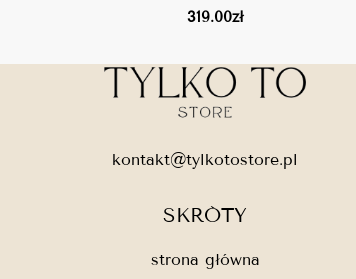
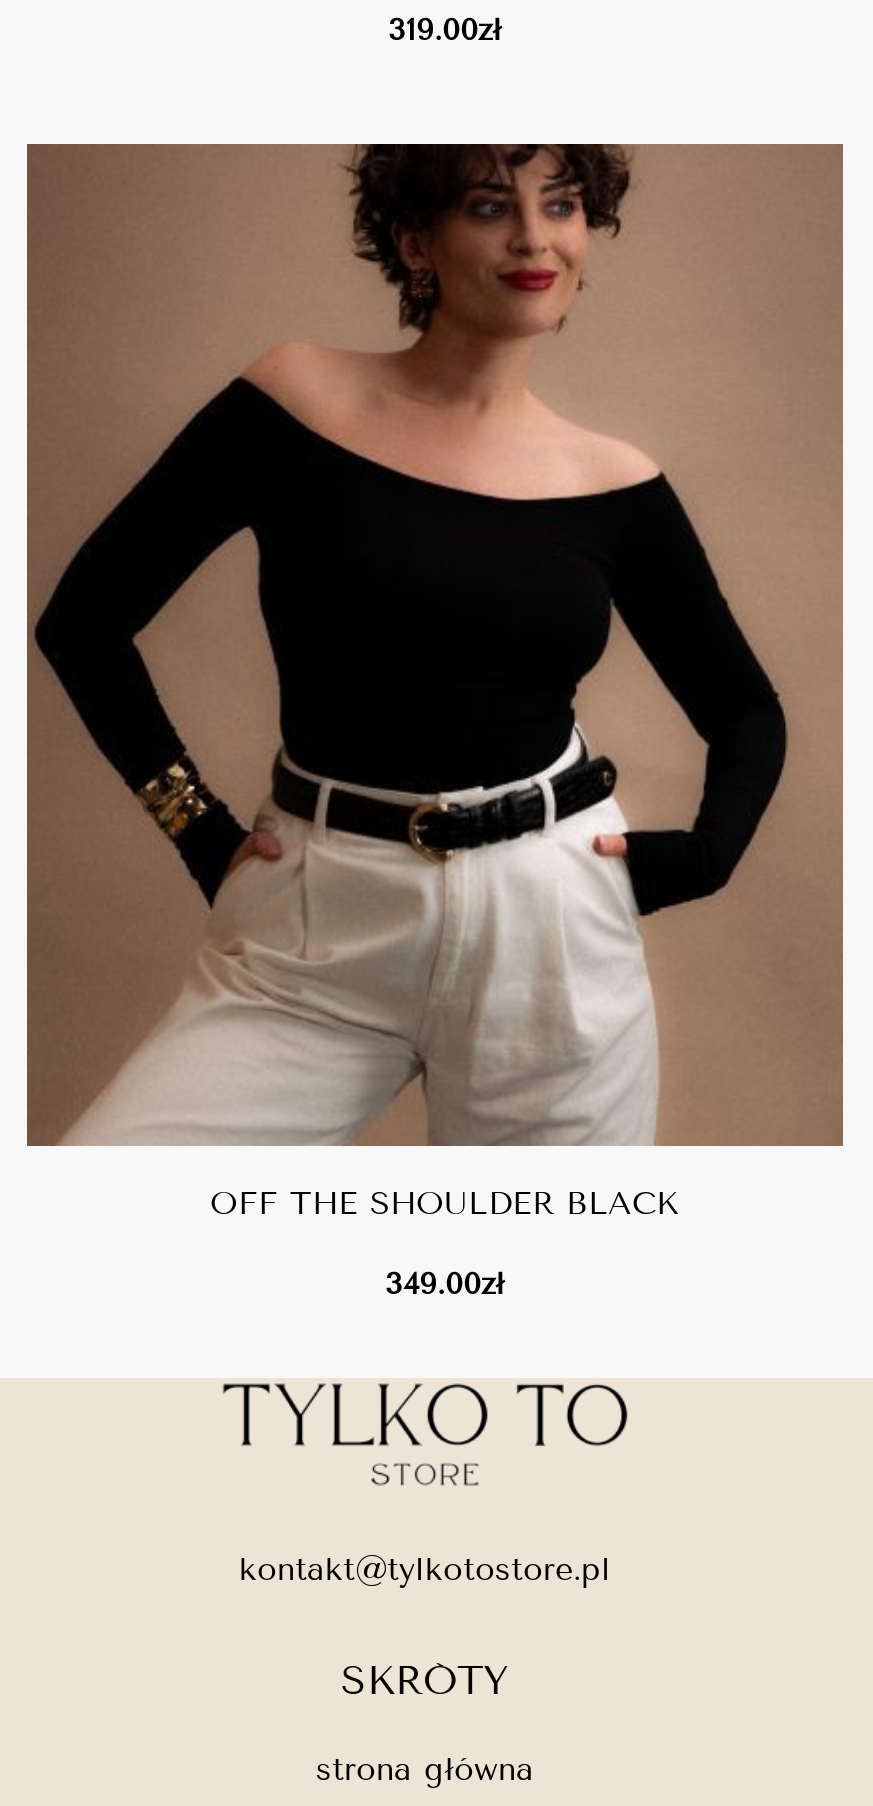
none -> [25,141,843,1303] [image] | OFF THE SHOULDER BLACK | 349.00zł

